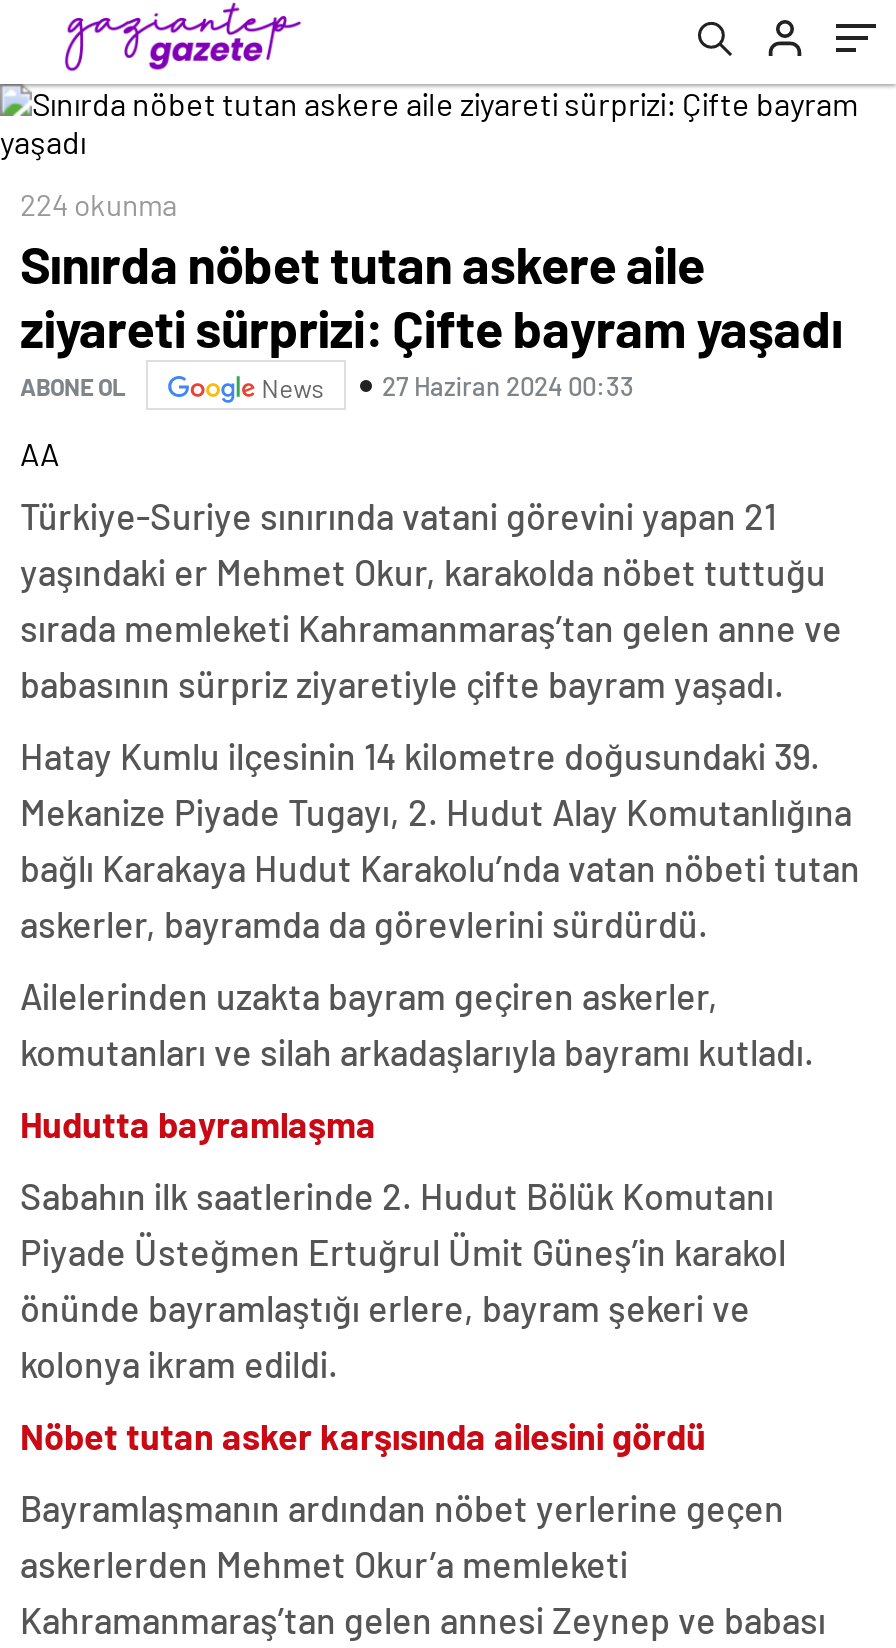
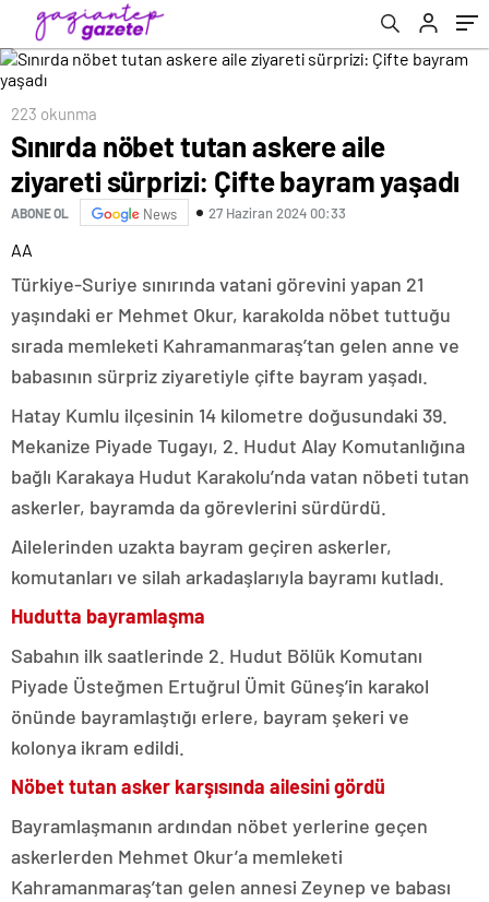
[20,186,178,222] 224 okunma -> [11,104,97,123] 223 okunma

